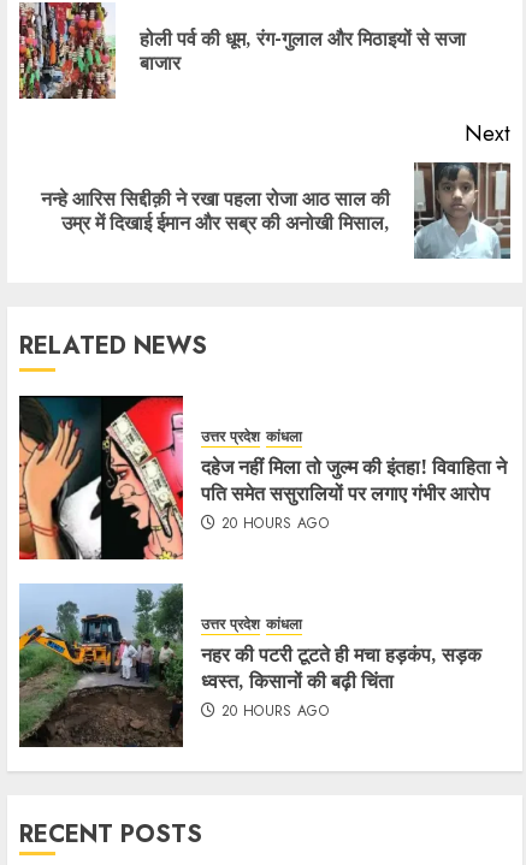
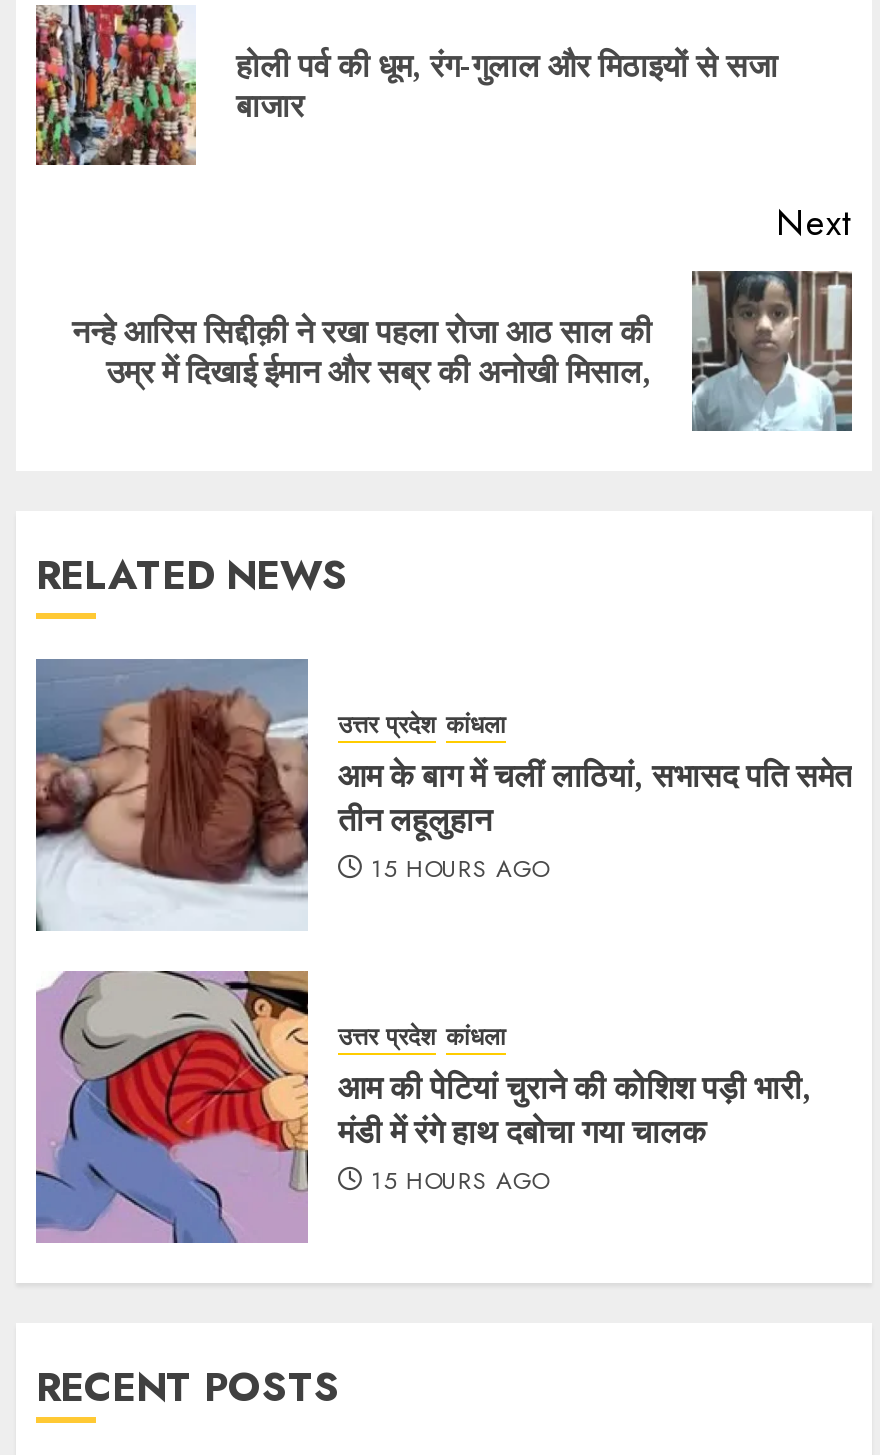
[18,395,507,561] [image] | दहेज नहीं मिला तो जुल्म की इंतहा! विवाहिता ने | पति समेत ससुरालियों पर लगाए गंभीर आरोप | 20 HOURS AGO -> [34,657,852,933] [image] | आम के बाग में चलीं लाठियां, सभासद पति समेत | तीन लहूलुहान | 15 HOURS AGO
[18,583,481,748] [image] | नहर की पटरी टूटते ही मचा हड़कंप, सड़क | ध्वस्त, किसानों की बढ़ी चिंता | 20 HOURS AGO -> [34,969,812,1245] [image] | आम की पेटियां चुराने की कोशिश पड़ी भारी, | मंडी में रंगे हाथ दबोचा गया चालक | 15 HOURS AGO

